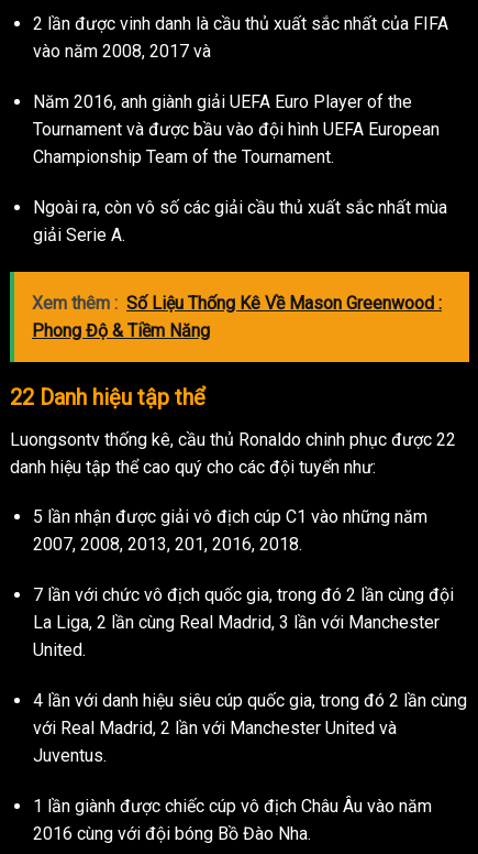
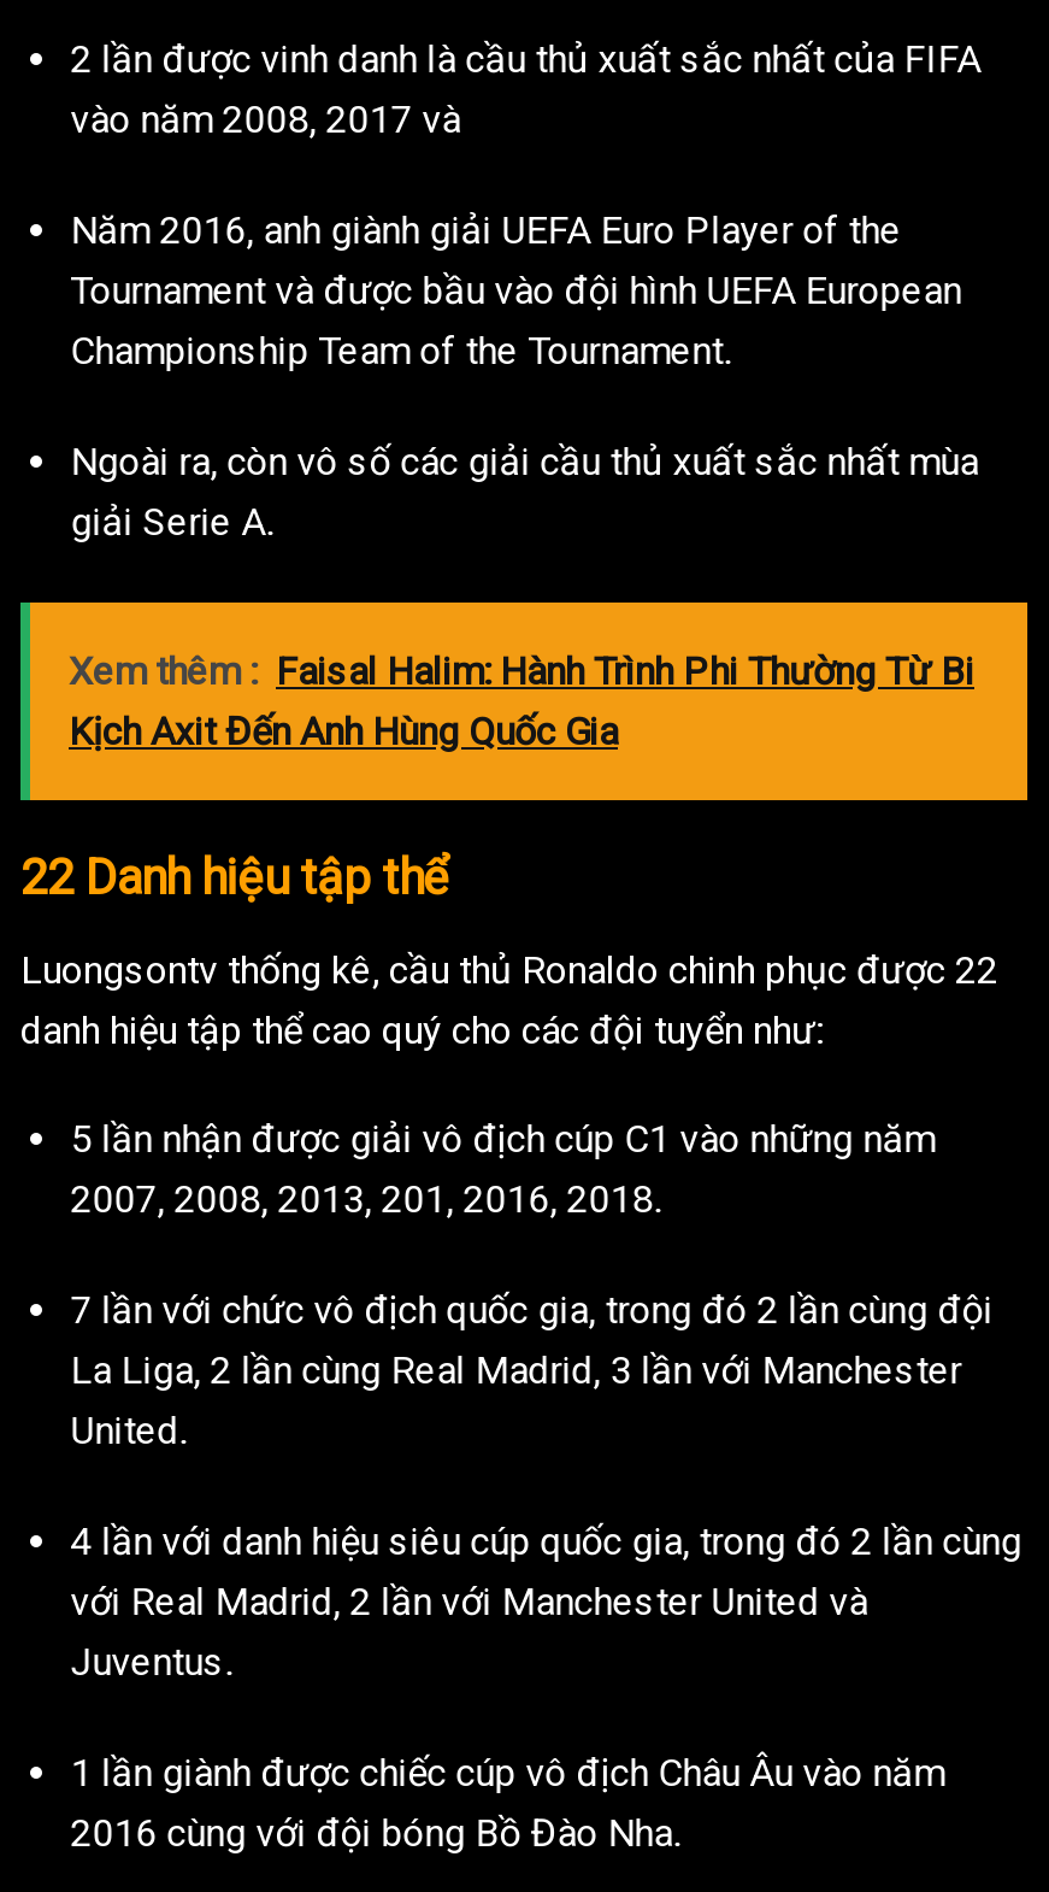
[32,292,442,341] Xem thêm : Số Liệu Thống Kê Về Mason Greenwood : | Phong Độ & Tiềm Năng -> [69,647,974,753] Xem thêm : Faisal Halim: Hành Trình Phi Thường Từ Bi | Kịch Axit Đến Anh Hùng Quốc Gia

